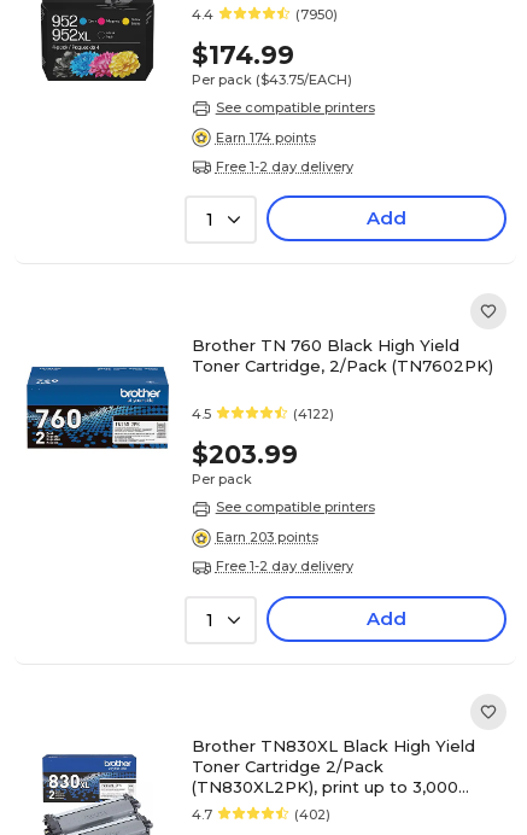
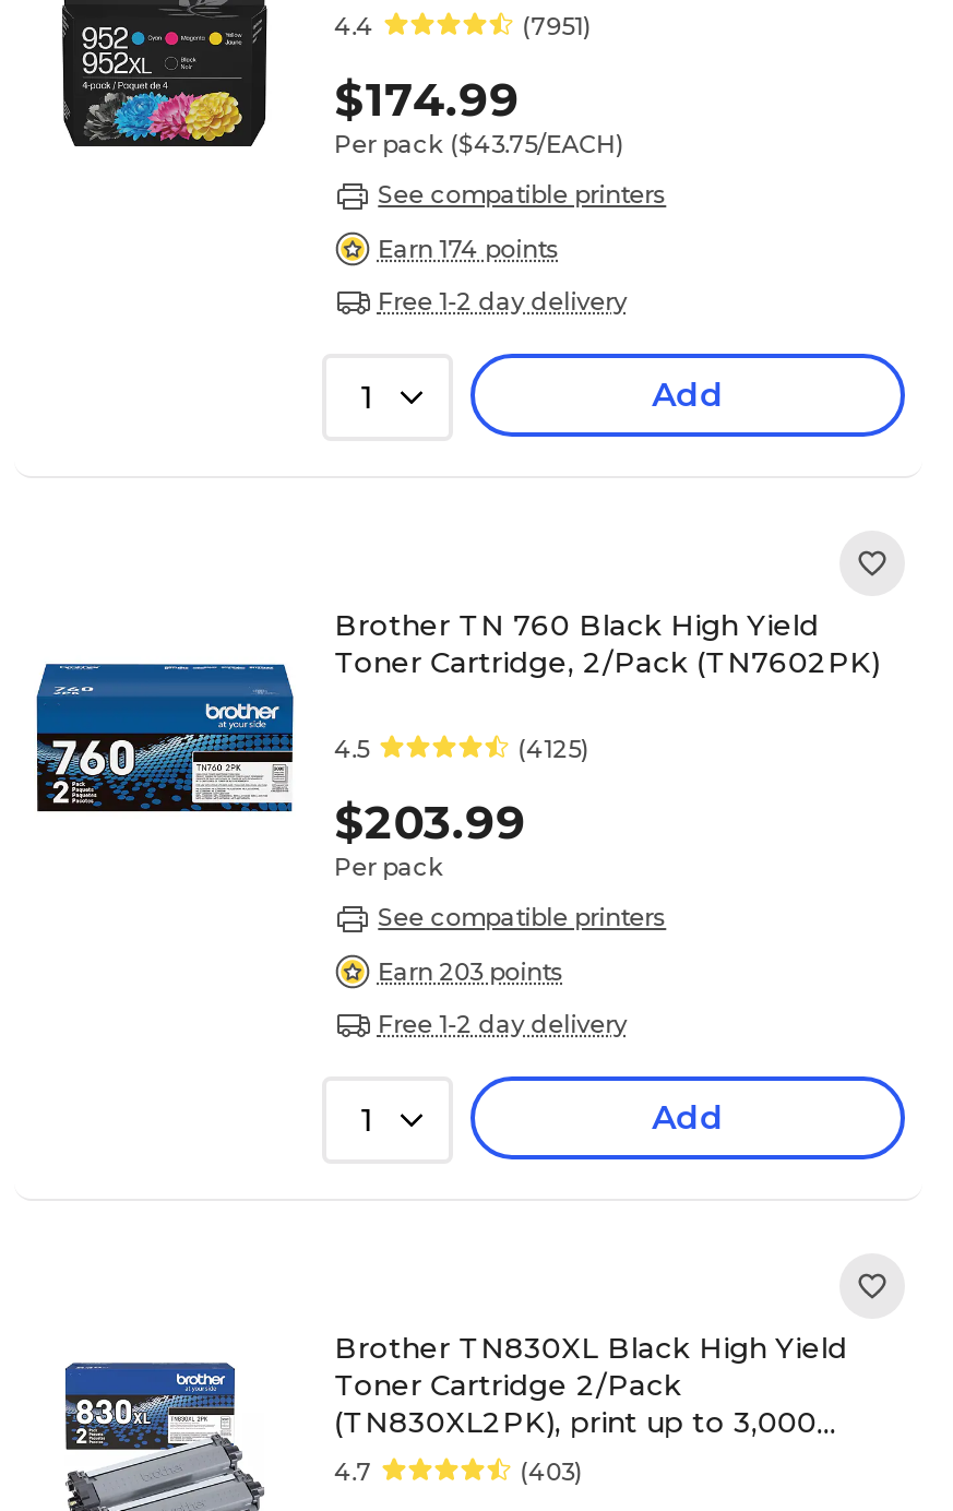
[295,7,337,23] (7950) -> [522,12,592,42] (7951)
[293,406,334,423] (4122) -> [518,735,590,765] (4125)
[294,805,330,822] (402) -> [520,1458,583,1488] (403)

